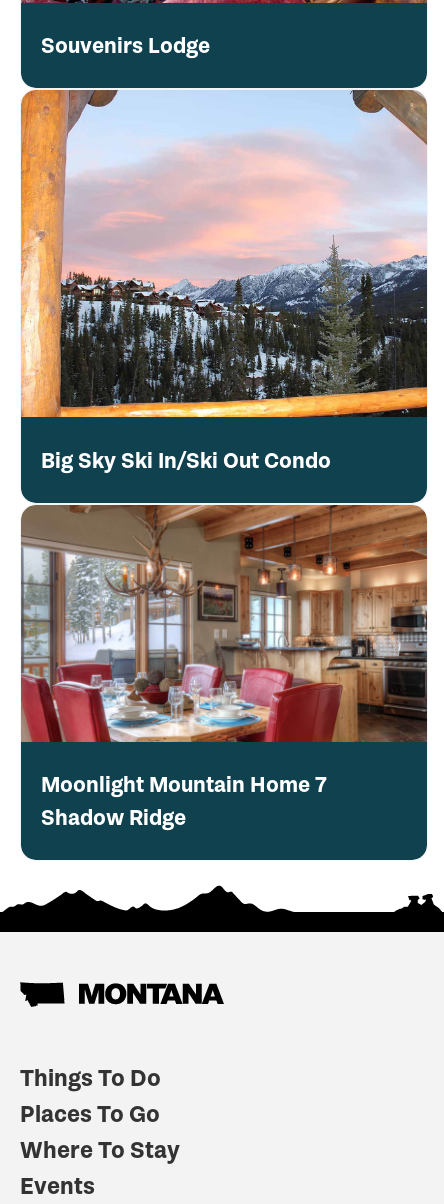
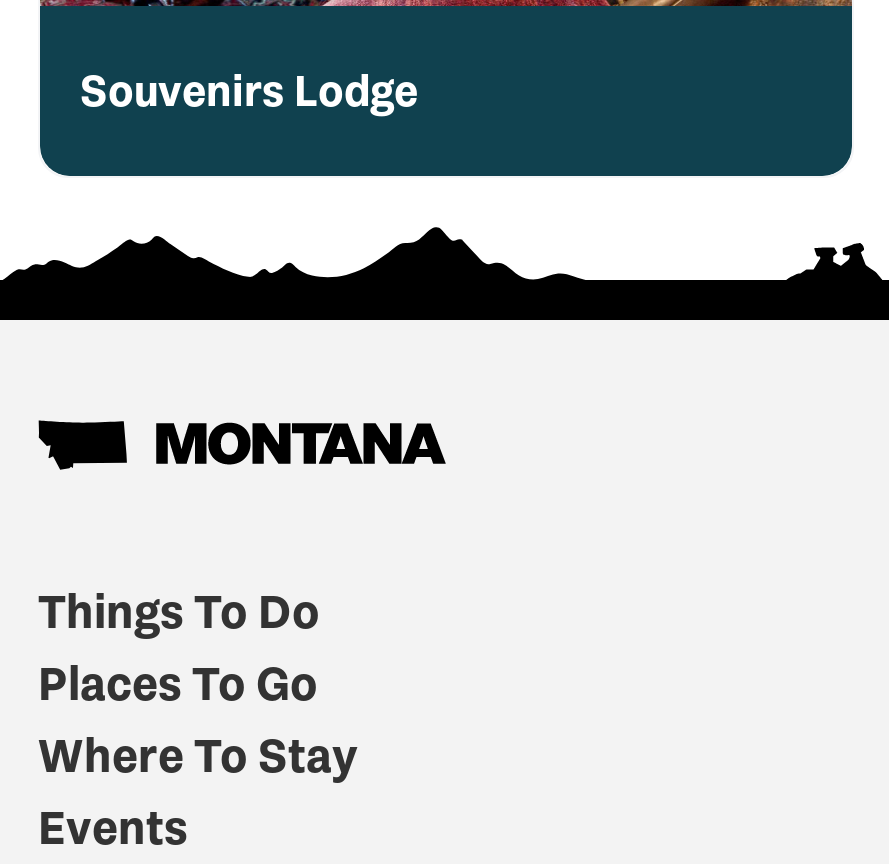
[20,89,428,775] [image] | Big Sky Ski In/Ski Out Condo -> none
[41,771,327,831] Moonlight Mountain Home 7 | Shadow Ridge -> none

